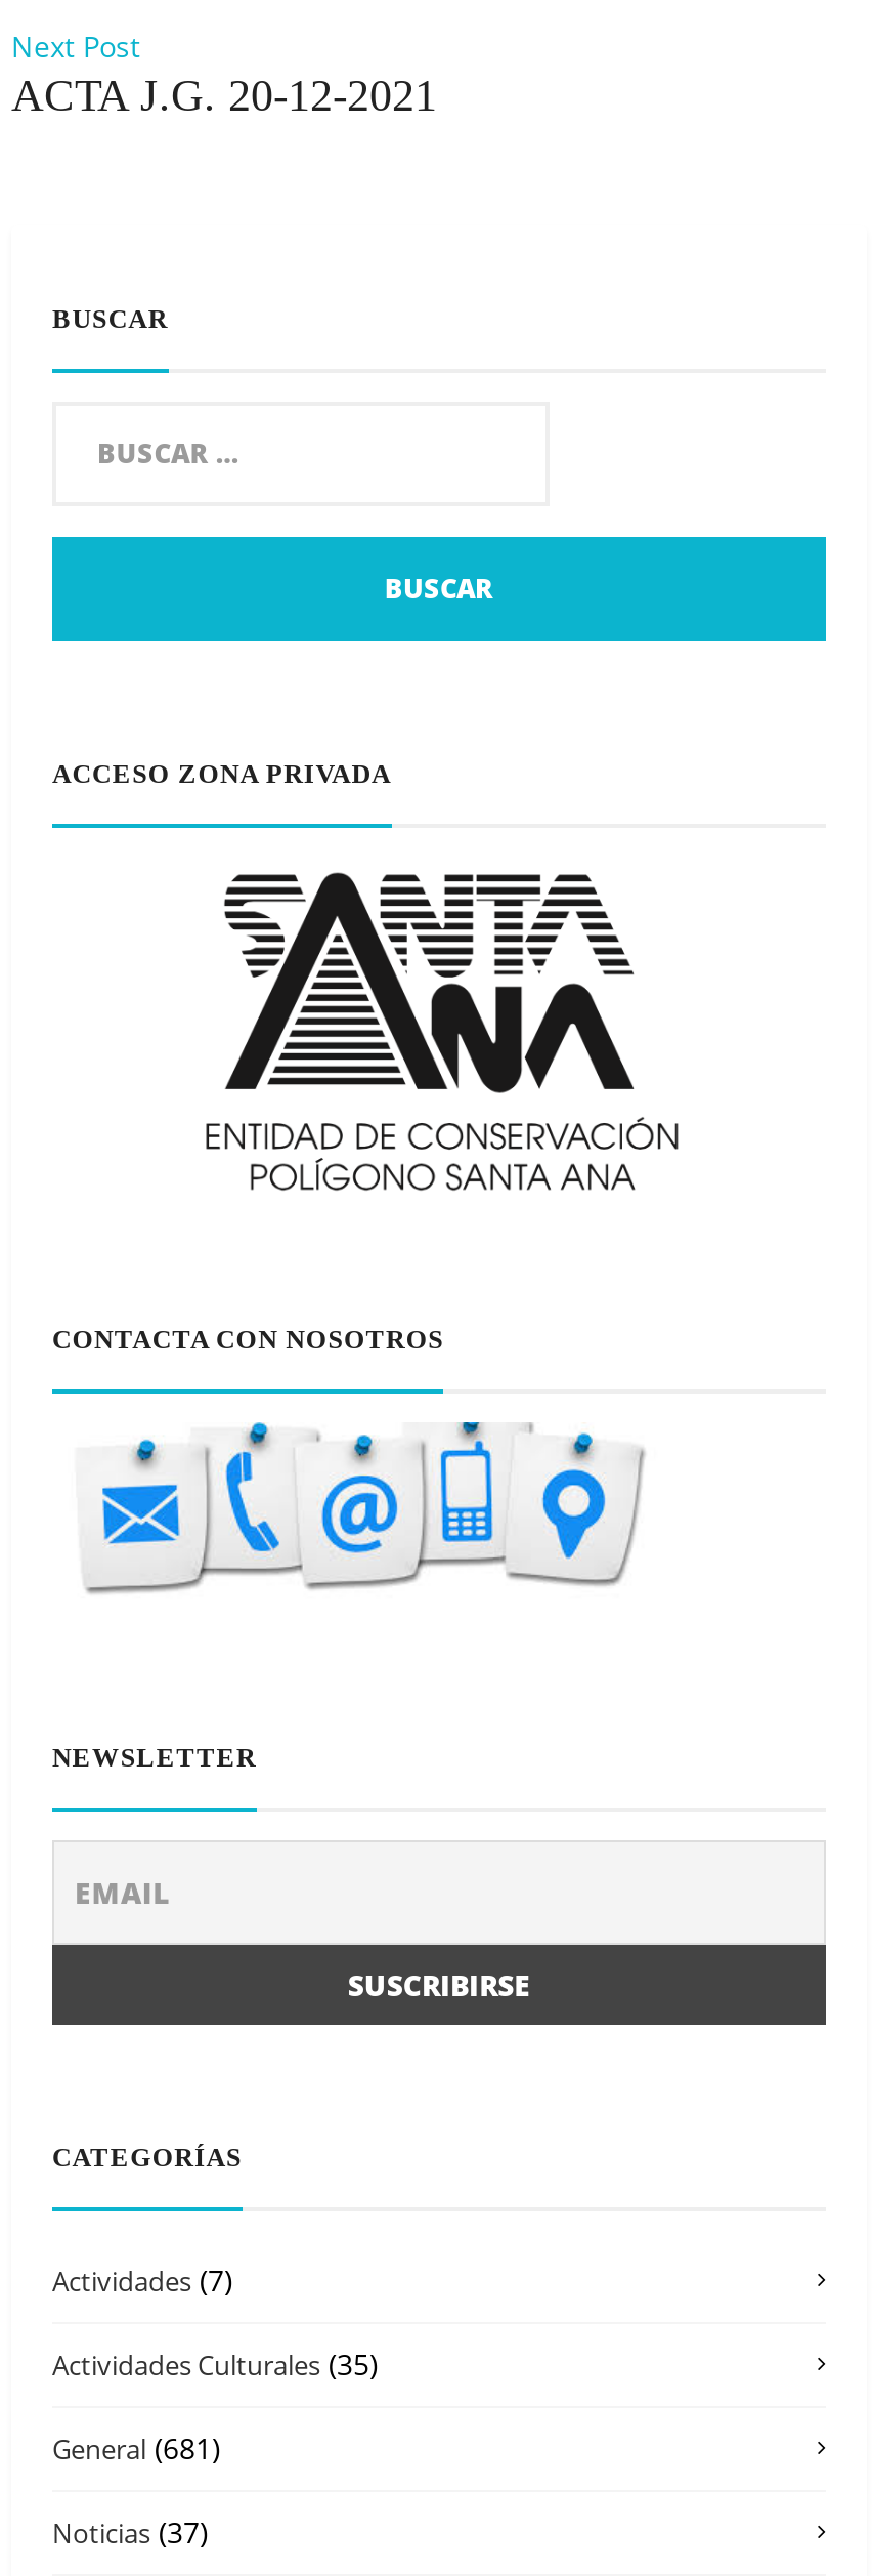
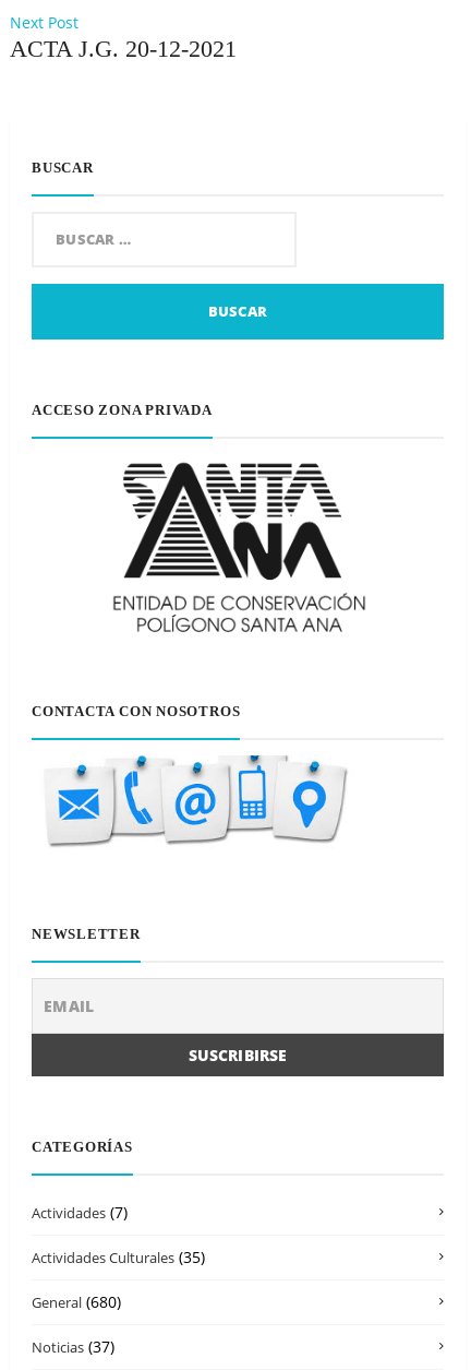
[52,2429,220,2468] General (681) -> [32,1292,121,1312] General (680)

